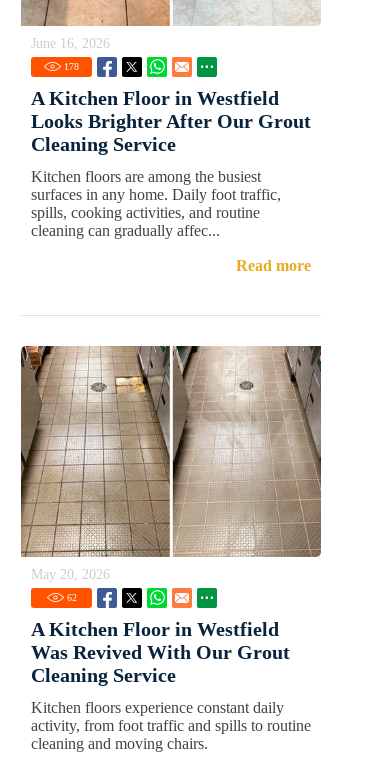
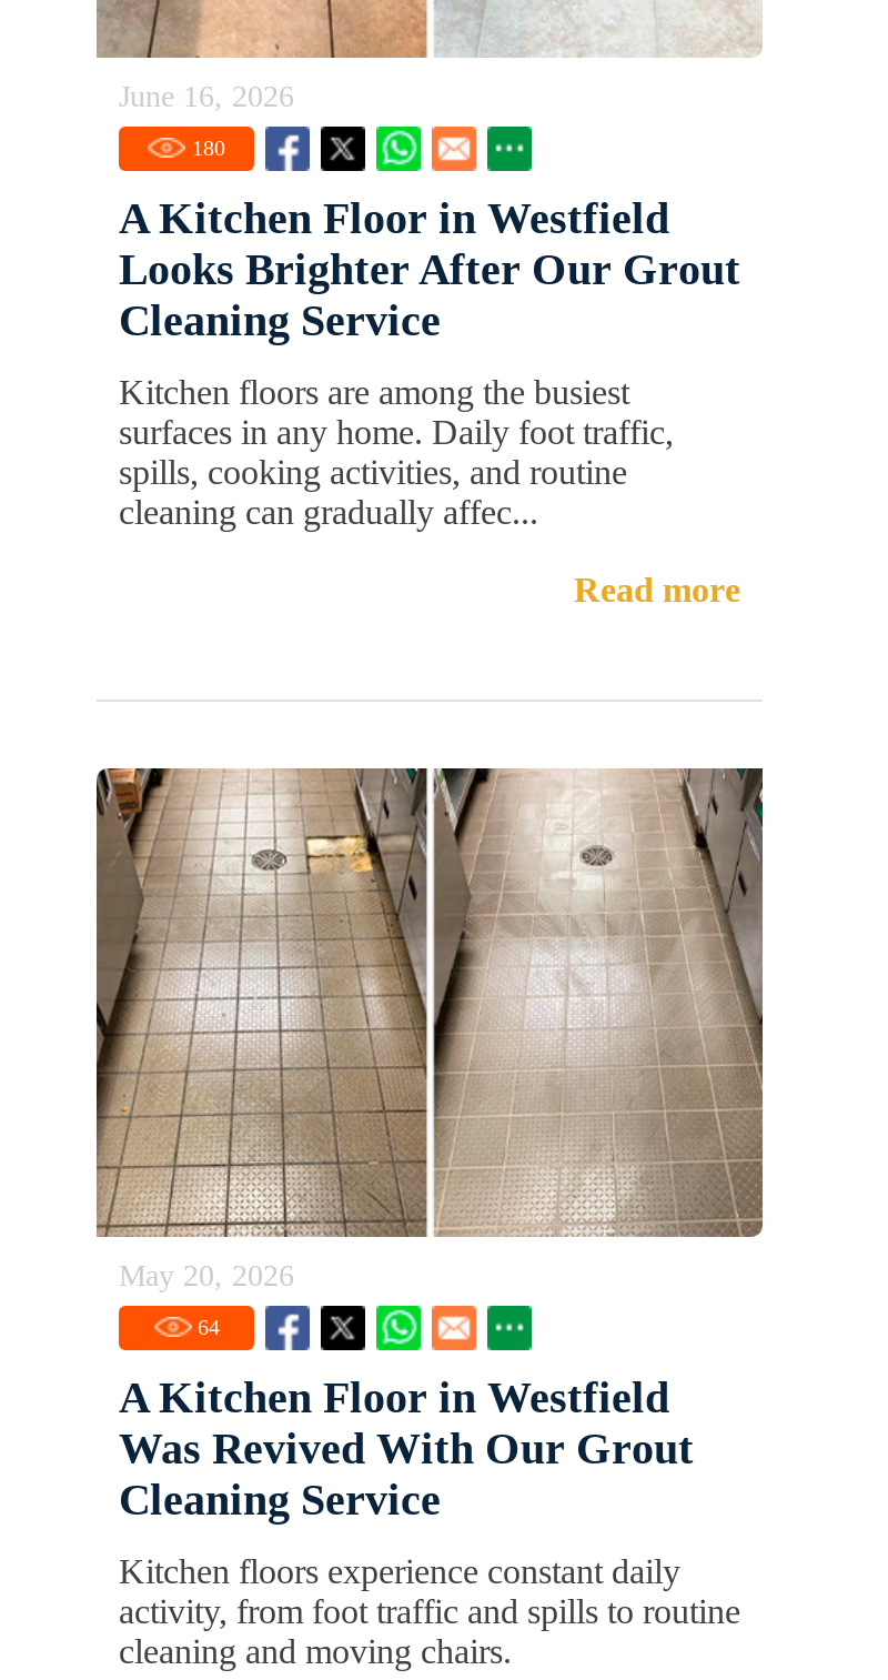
[64,61,79,72] 178 -> [192,135,225,159] 180
[66,592,76,603] 62 -> [198,1315,220,1339] 64

